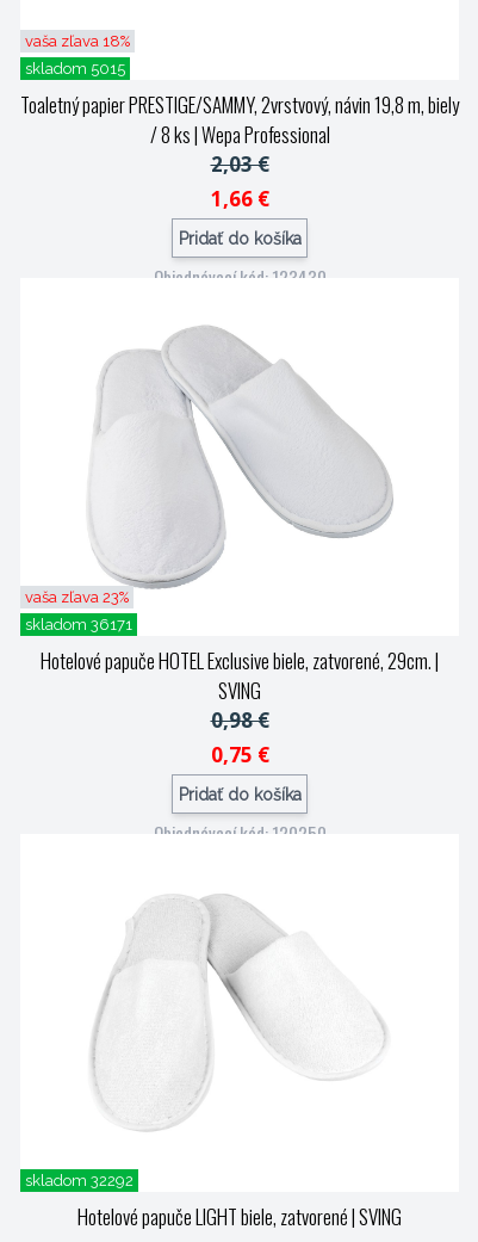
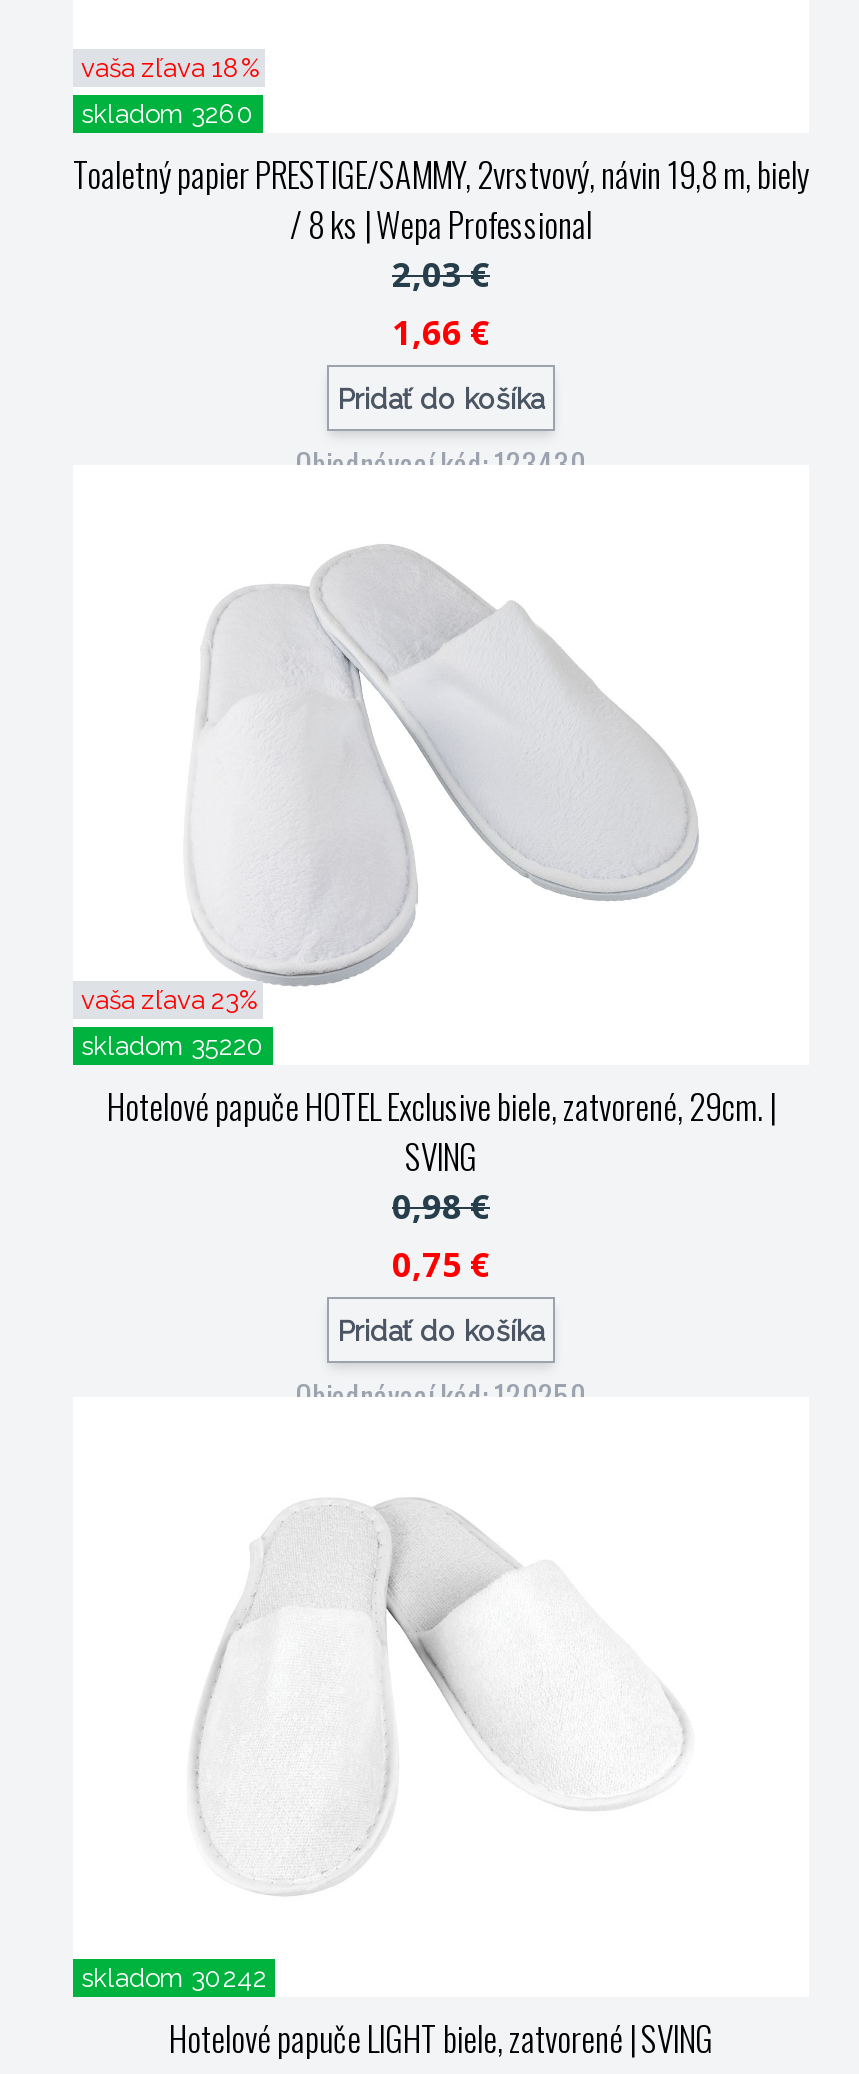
[25,60,125,78] skladom 5015 -> [81,99,255,129] skladom 3260
[25,616,132,634] skladom 36171 -> [81,1031,265,1061] skladom 35220
[25,1172,134,1190] skladom 32292 -> [81,1963,267,1993] skladom 30242

